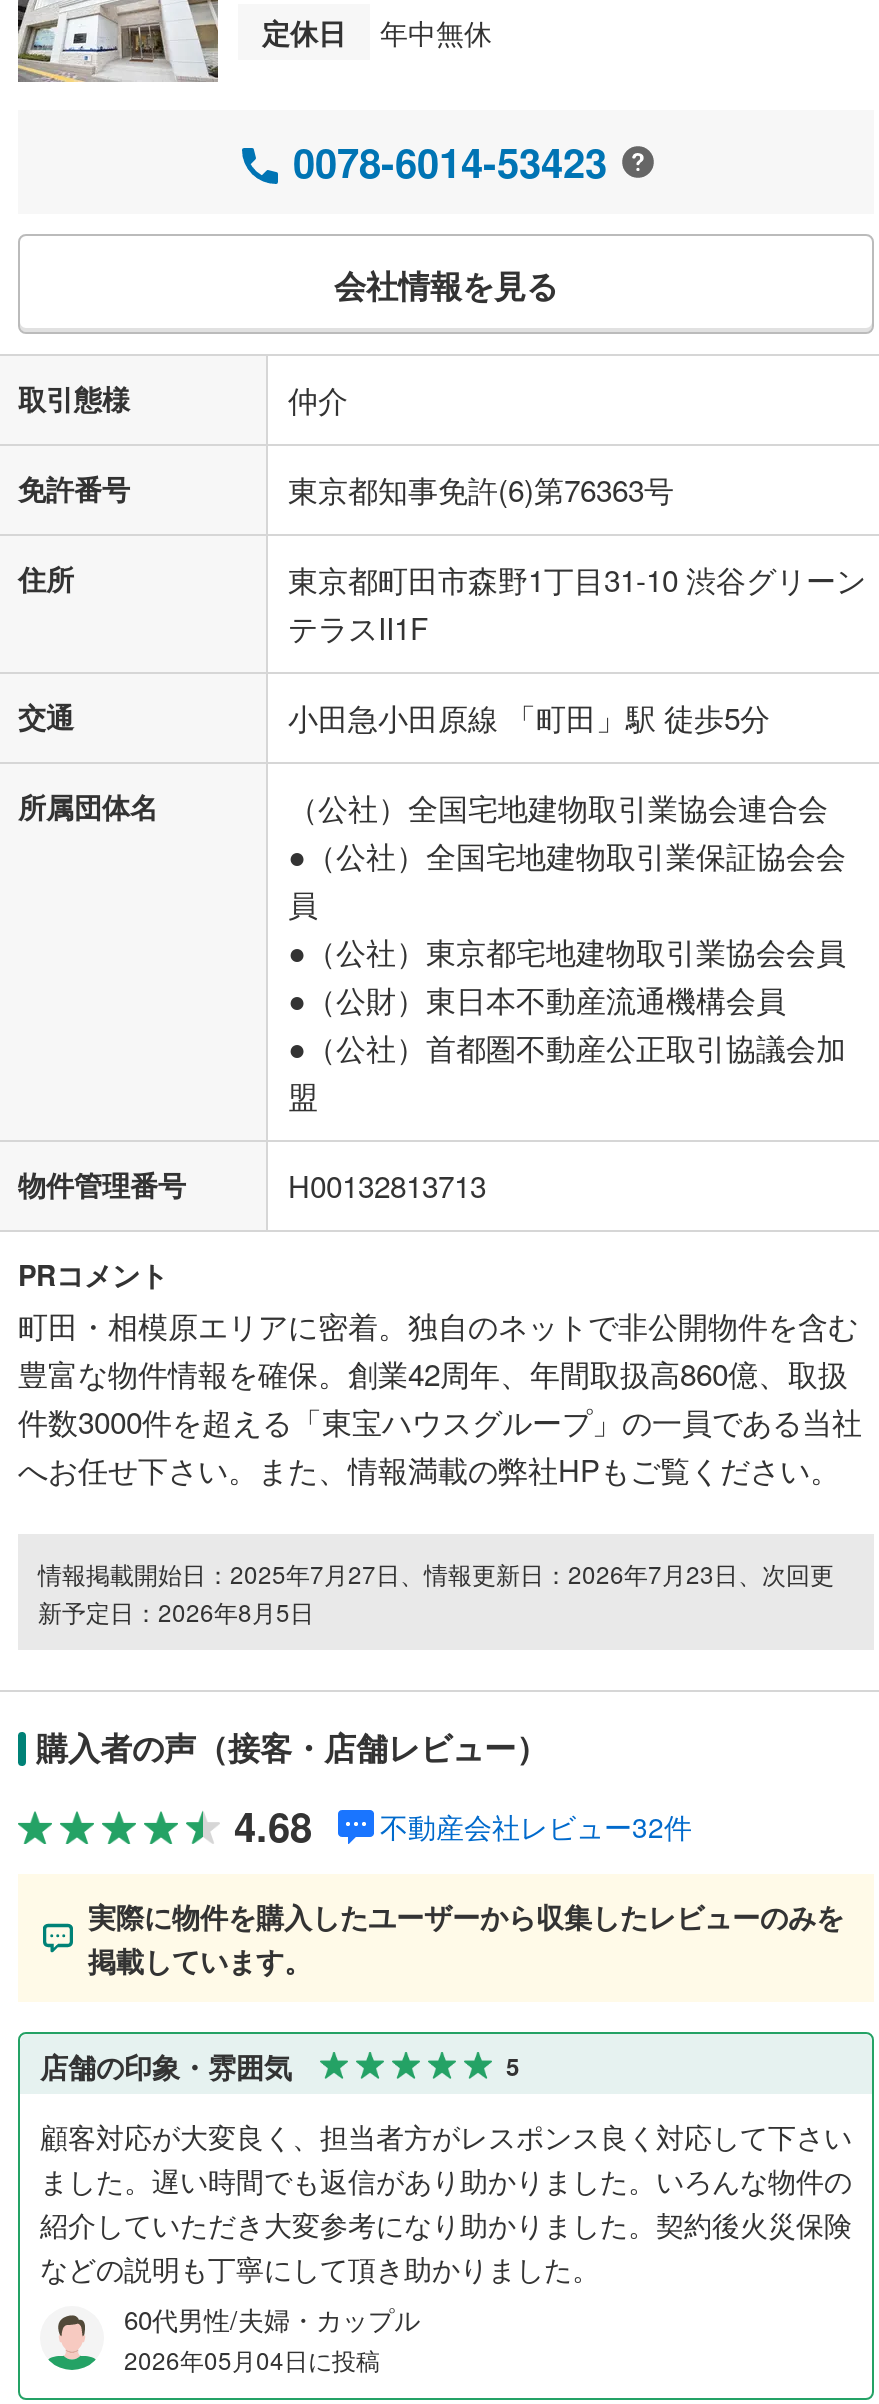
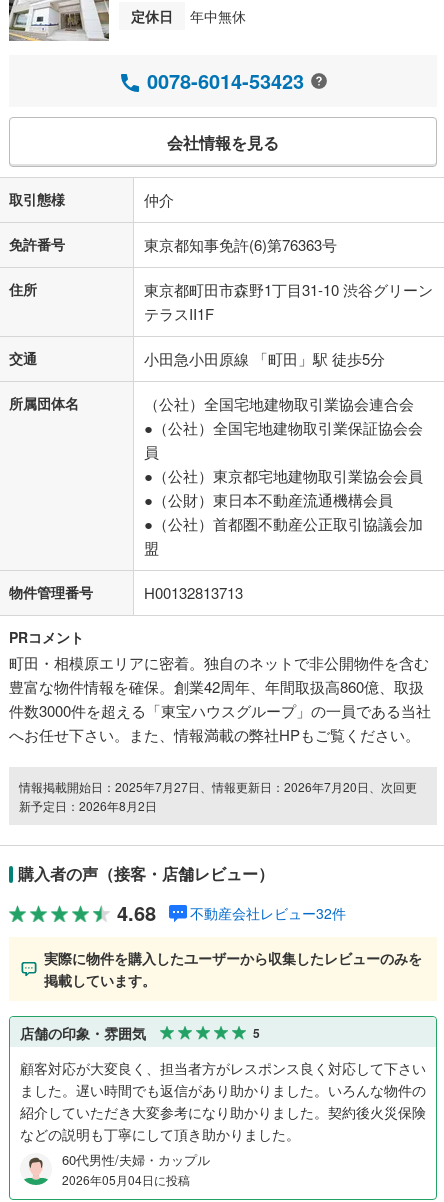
[38,1557,834,1591] 情報掲載開始日：2025年7月27日、情報更新日：2026年7月23日、次回更 -> [19,778,417,795] 情報掲載開始日：2025年7月27日、情報更新日：2026年7月20日、次回更
[38,1595,314,1629] 新予定日：2026年8月5日 -> [19,797,157,814] 新予定日：2026年8月2日

